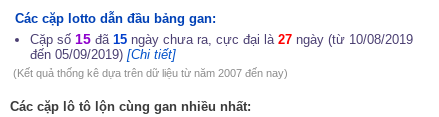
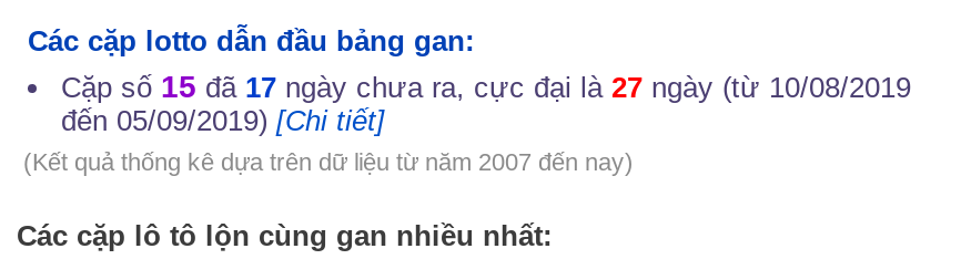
[30,31,413,47] Cặp số 15 đã 15 ngày chưa ra, cực đại là 27 ngày (từ 10/08/2019 -> [61,69,911,104] Cặp số 15 đã 17 ngày chưa ra, cực đại là 27 ngày (từ 10/08/2019

